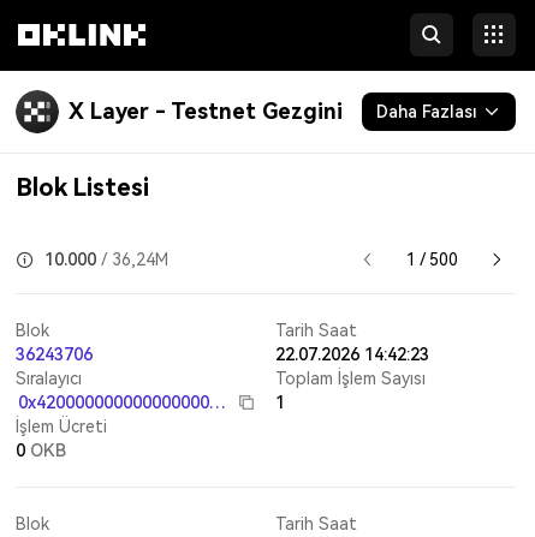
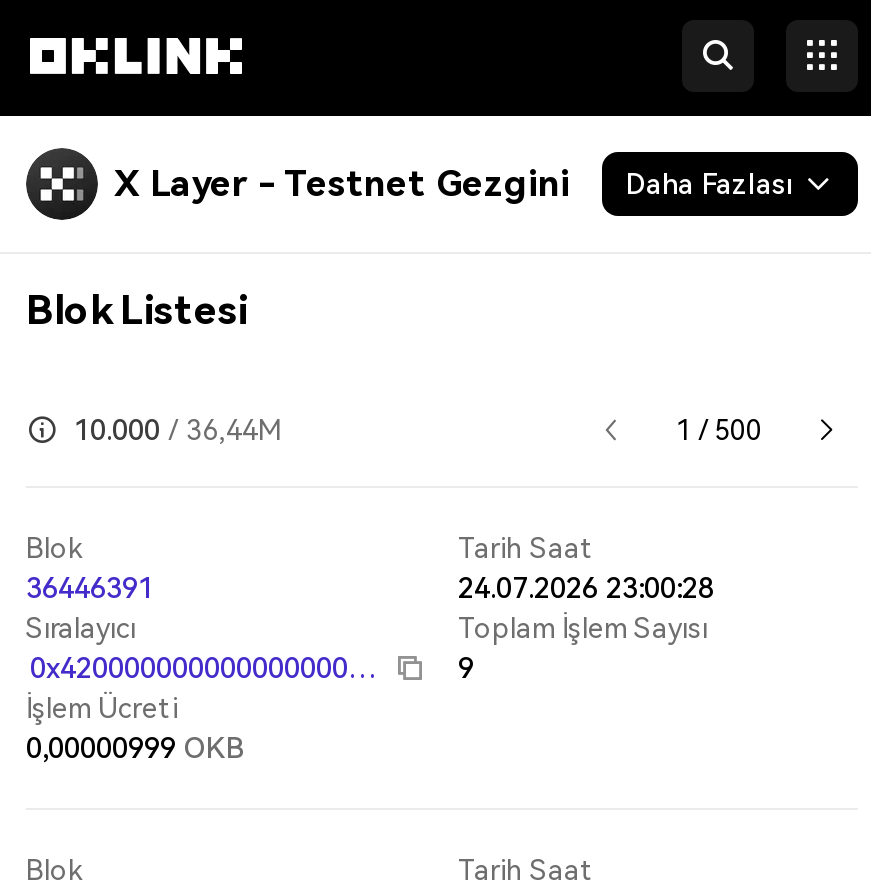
[44,250,168,269] 10.000 / 36,24M -> [74,414,280,446] 10.000 / 36,44M
[16,345,93,364] 36243706 -> [26,572,154,604] 36446391
[275,345,429,364] 22.07.2026 14:42:23 -> [458,572,714,604] 24.07.2026 23:00:28
[275,393,285,412] 1 -> [458,652,474,684] 9
[16,441,66,460] 0 OKB -> [26,732,244,764] 0,00000999 OKB

